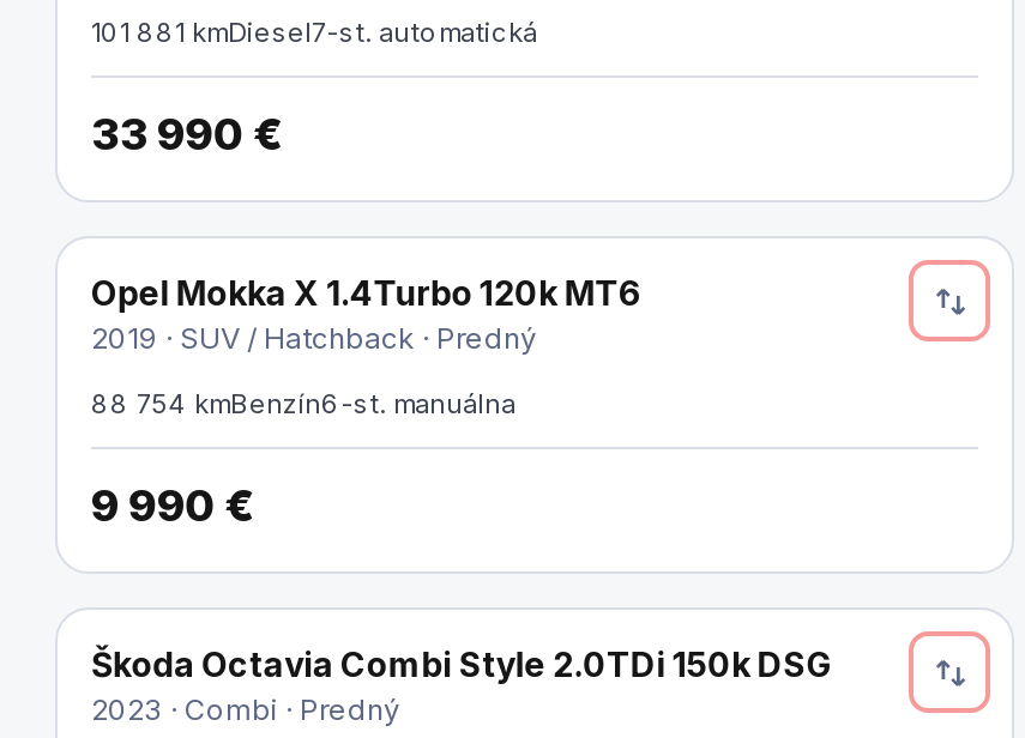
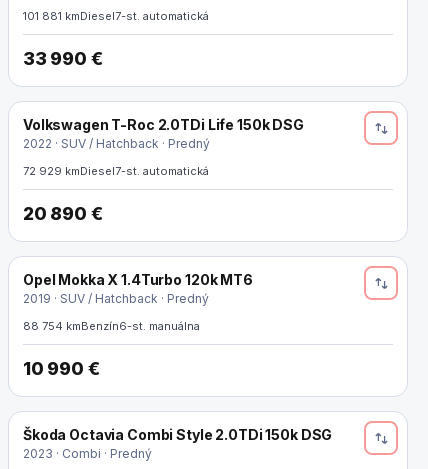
none -> [23,116,304,224] Volkswagen T-Roc 2.0TDi Life 150k DSG | 2022 · SUV / Hatchback · Predný | 72 929 kmDiesel7-st. automatická | 20 890 €
[91,480,254,531] 9 990 € -> [23,358,100,379] 10 990 €

